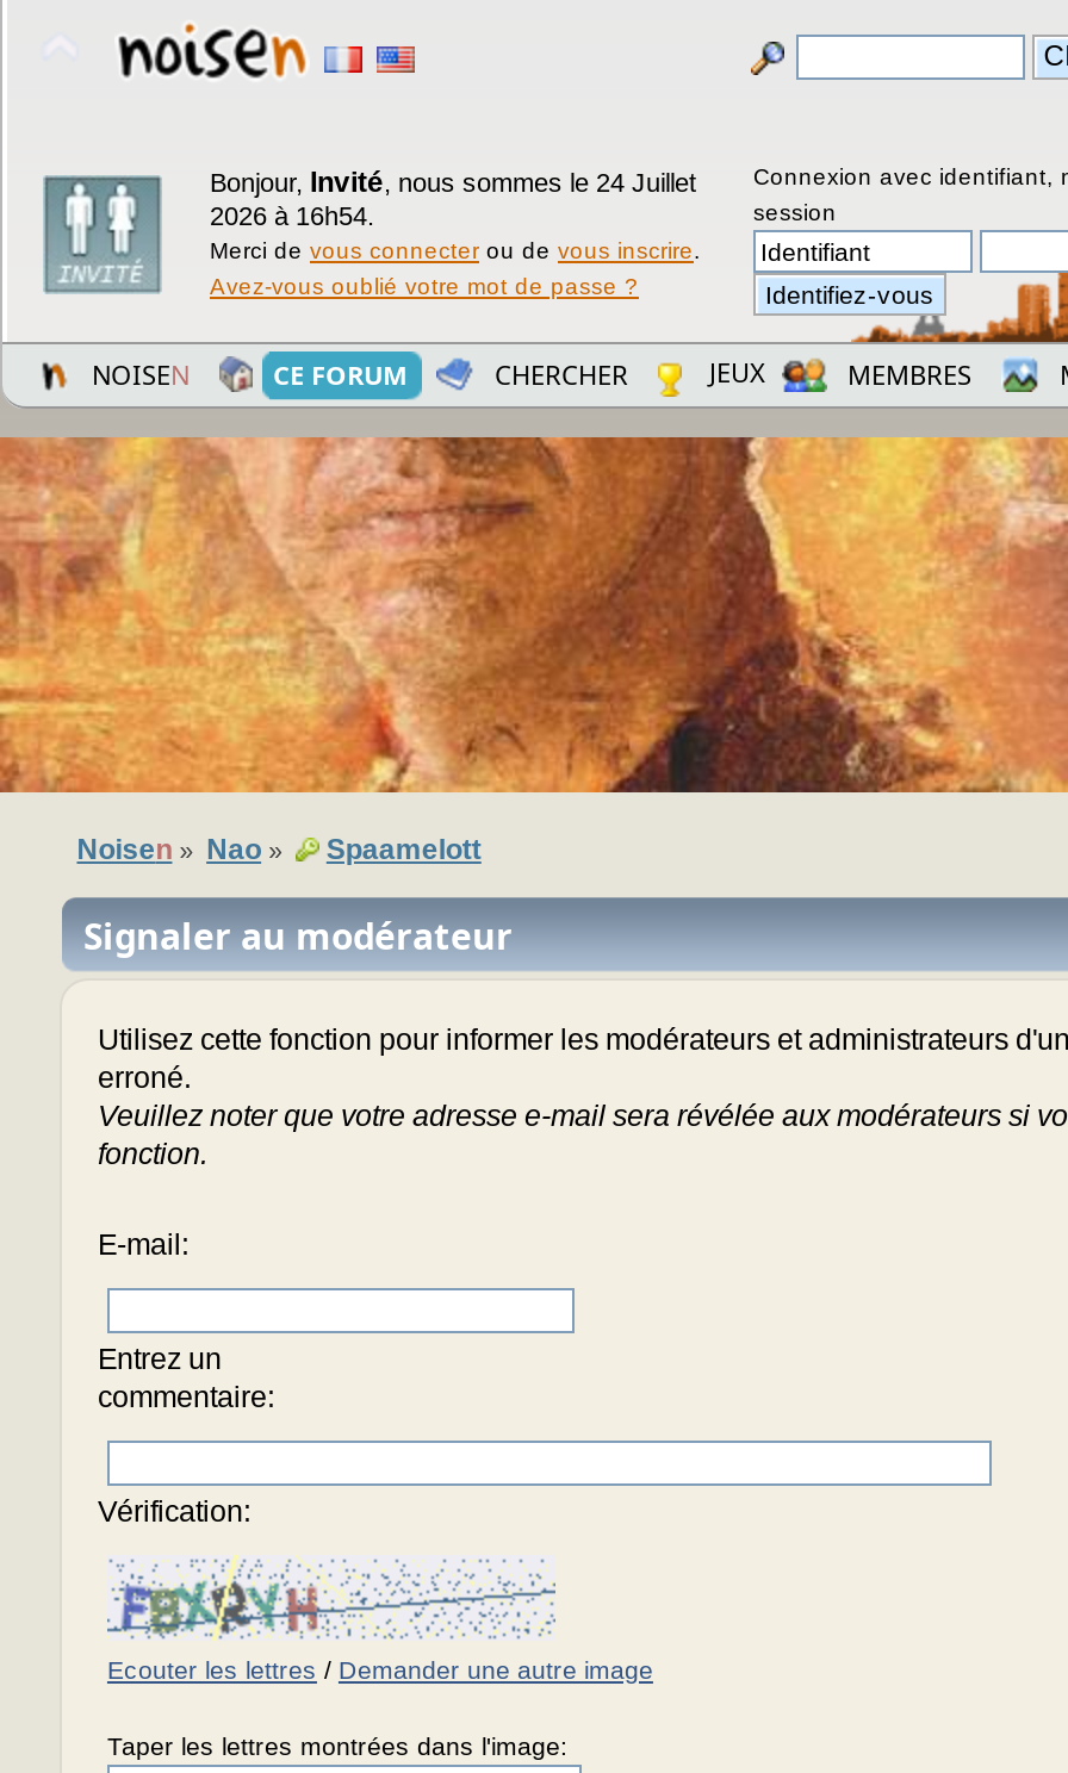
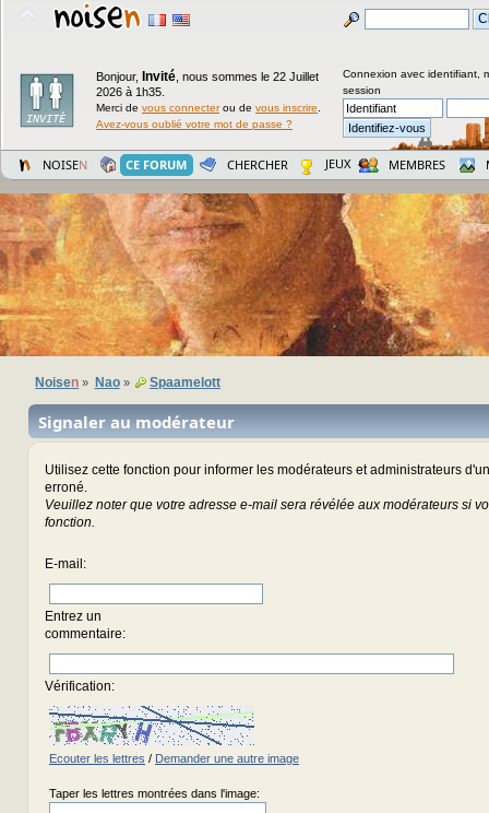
[210,166,696,199] Bonjour, Invité, nous sommes le 24 Juillet -> [96,69,319,84] Bonjour, Invité, nous sommes le 22 Juillet
[210,201,374,230] 2026 à 16h54. -> [96,85,165,98] 2026 à 1h35.
[107,1555,553,1638] [image] -> [48,705,254,746] [image]

